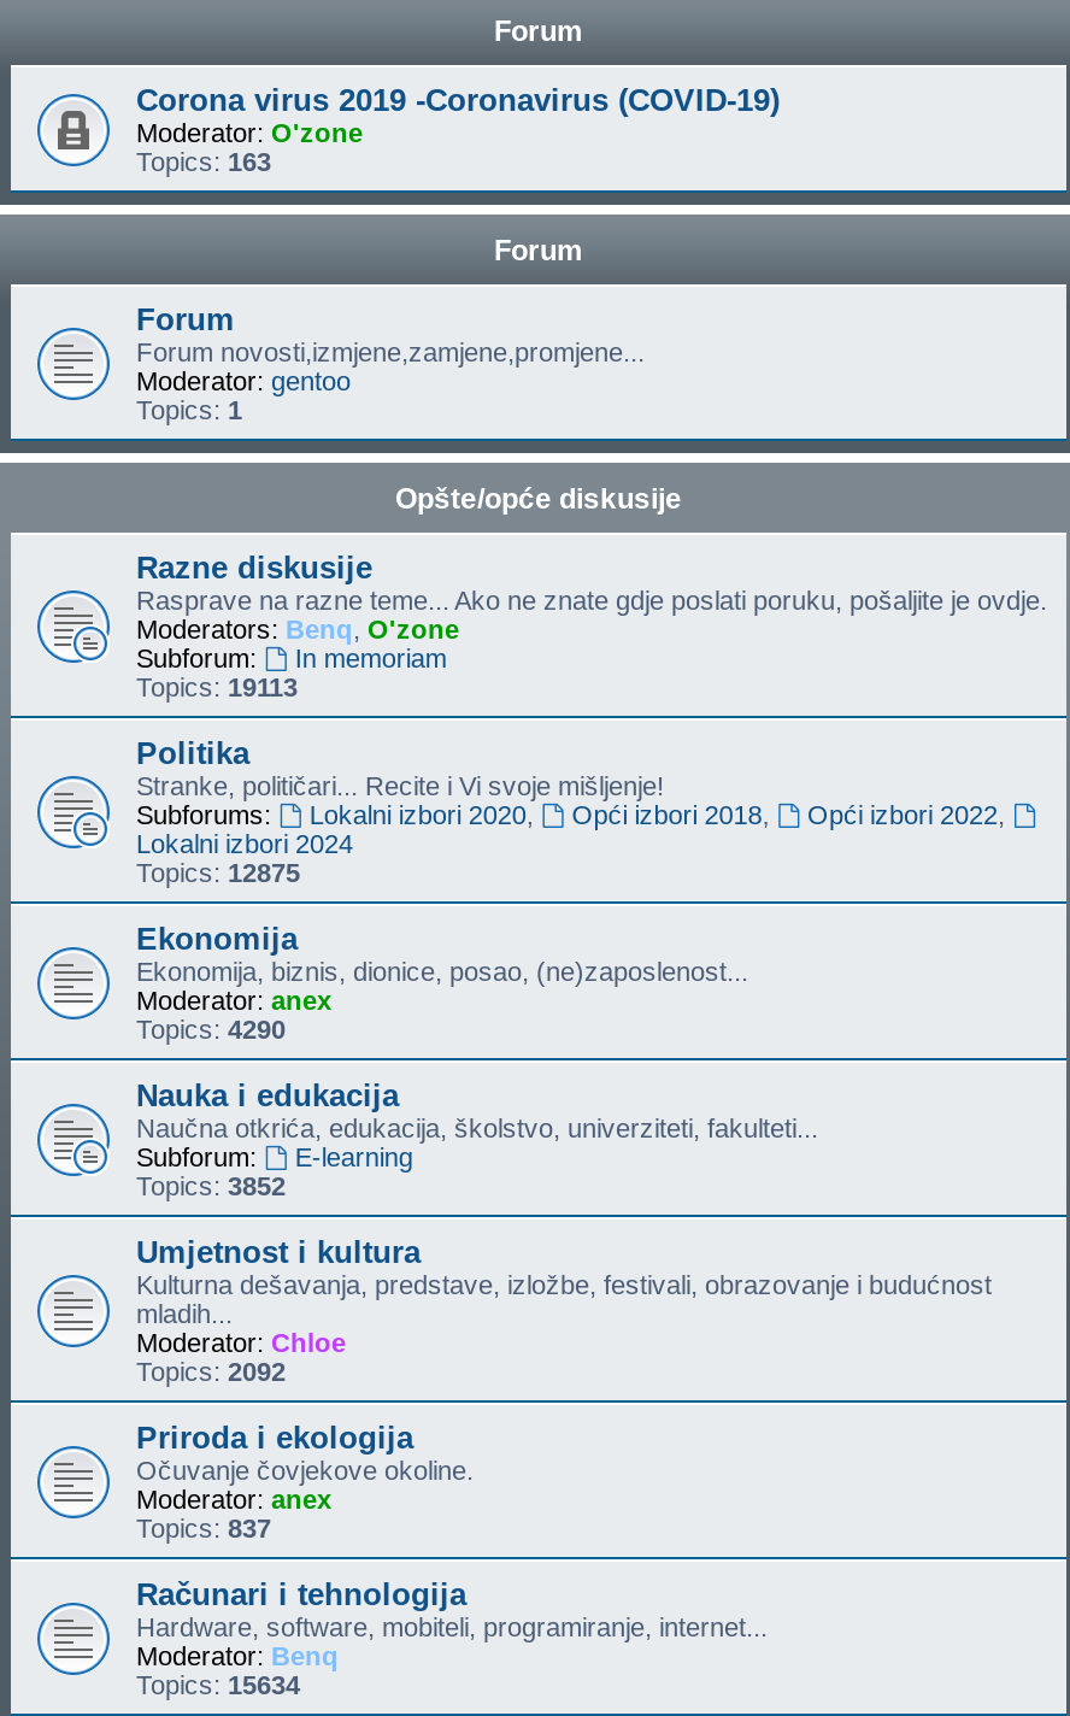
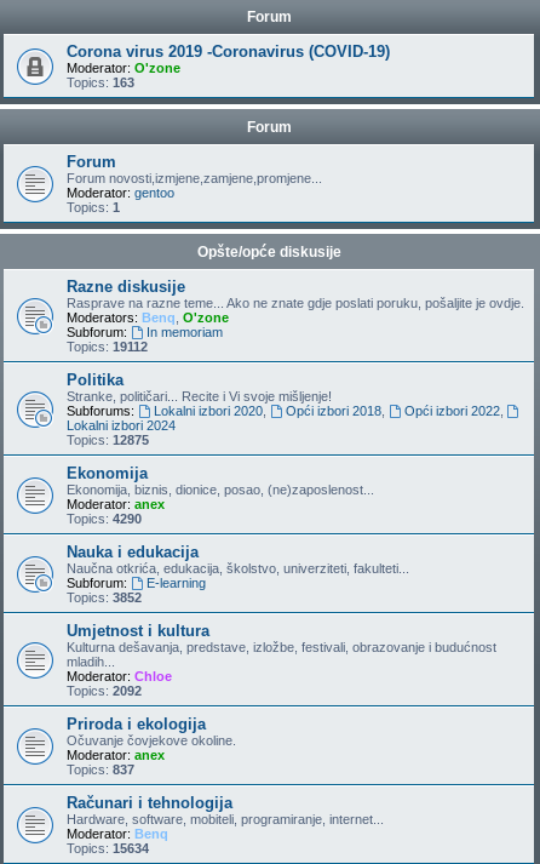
[136,672,298,701] Topics: 19113 -> [67,339,148,354] Topics: 19112

